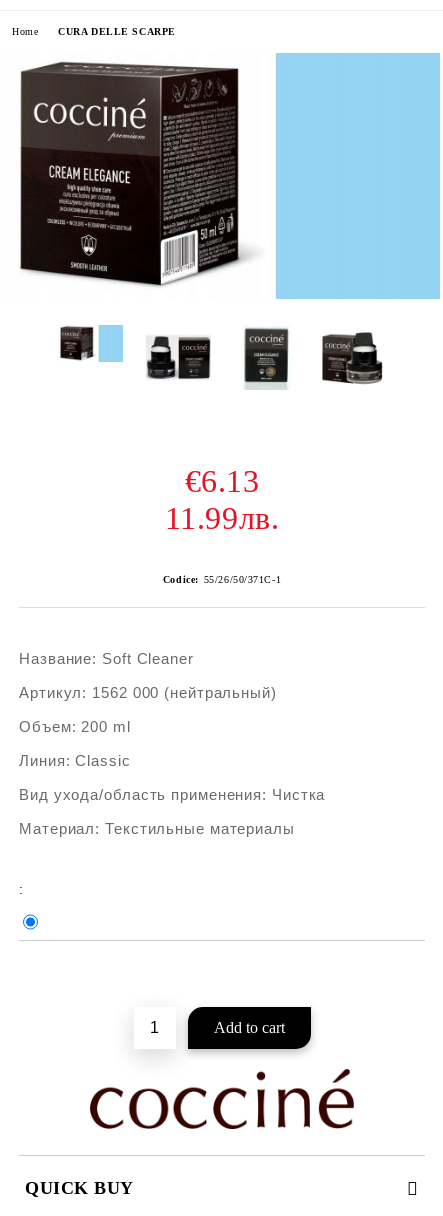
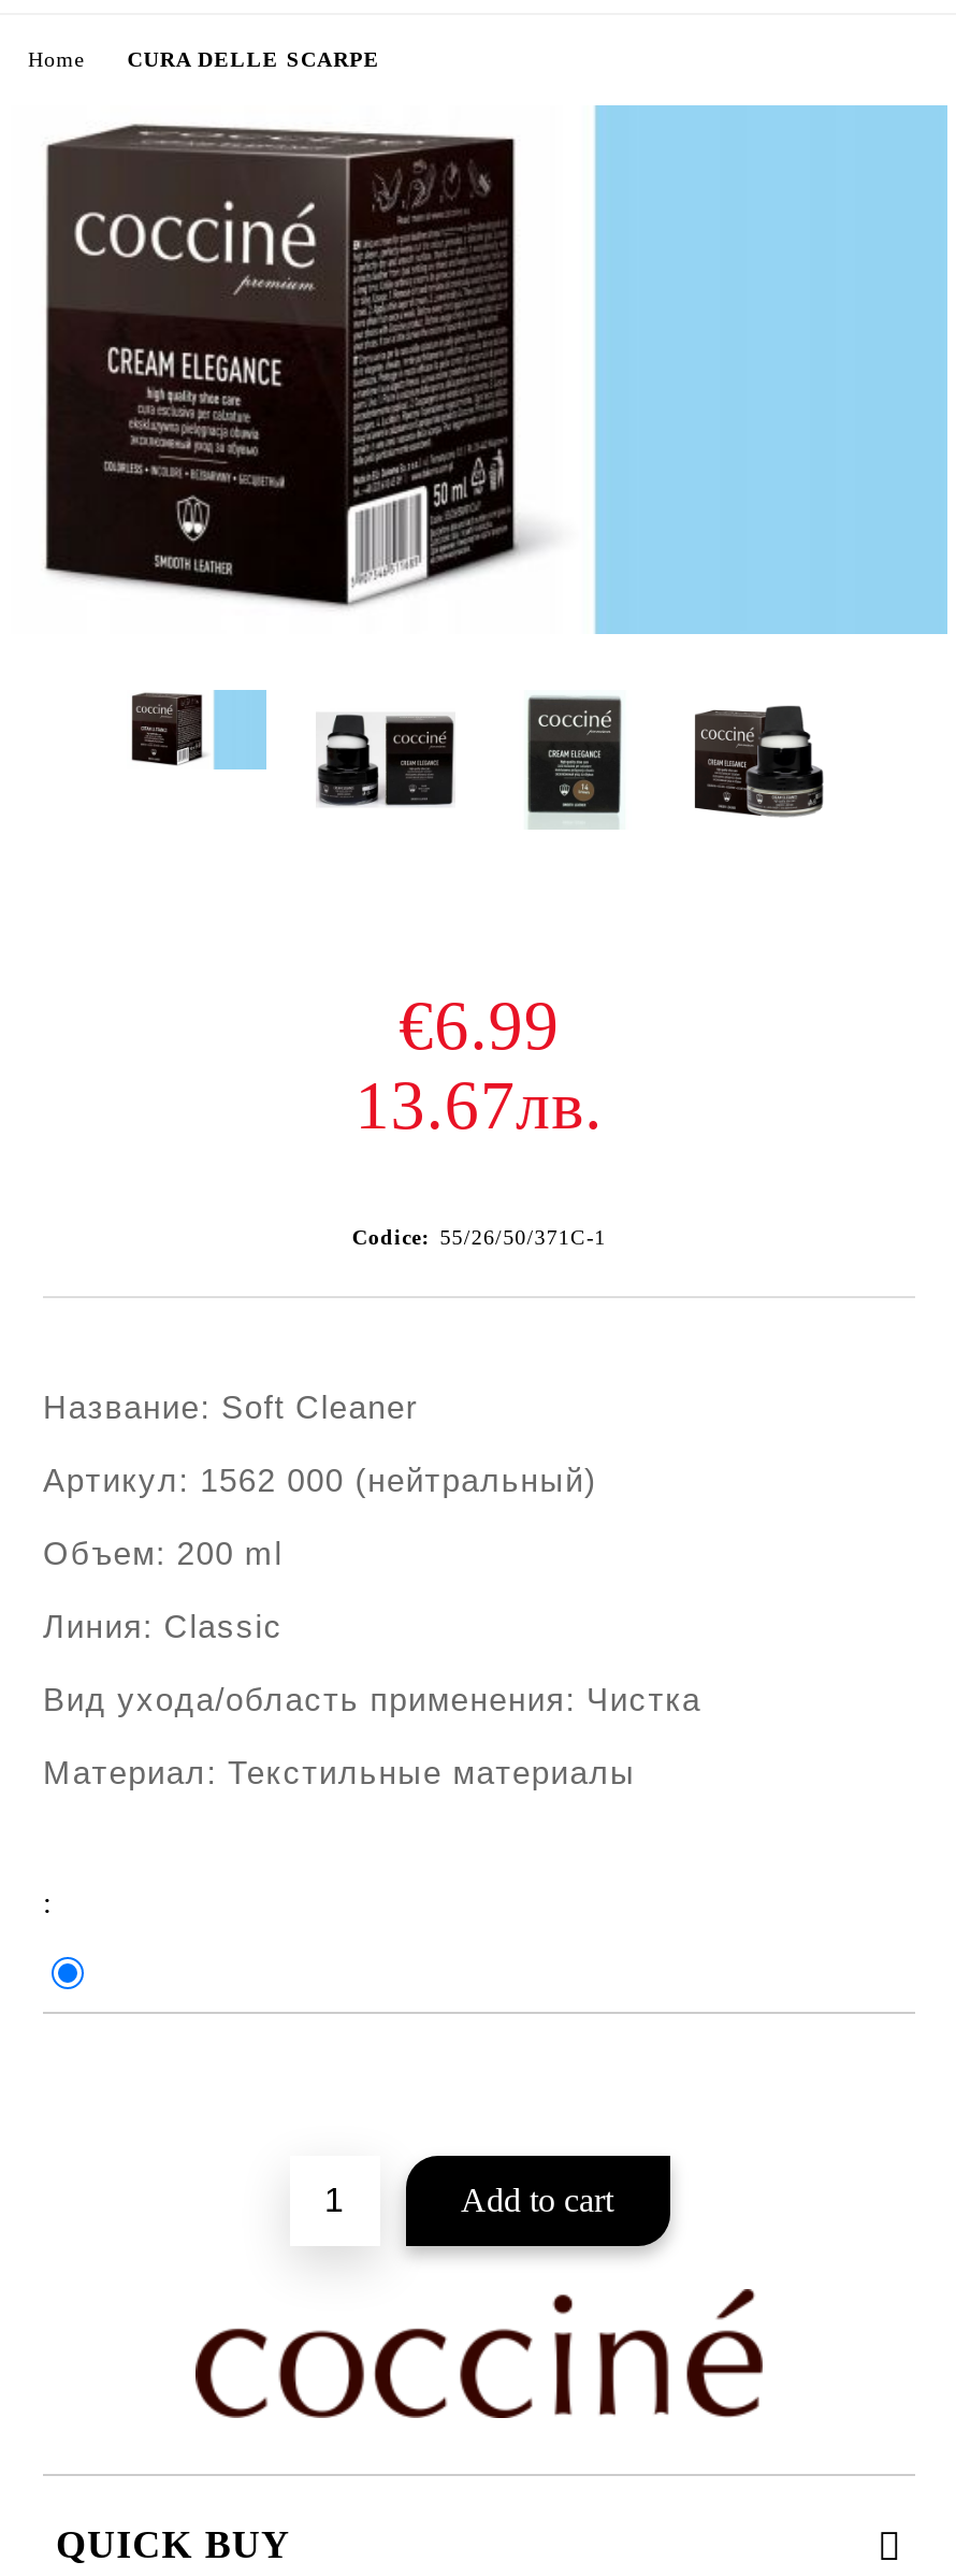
[165,463,279,536] €6.13 | 11.99лв. -> [355,986,603,1143] €6.99 | 13.67лв.

